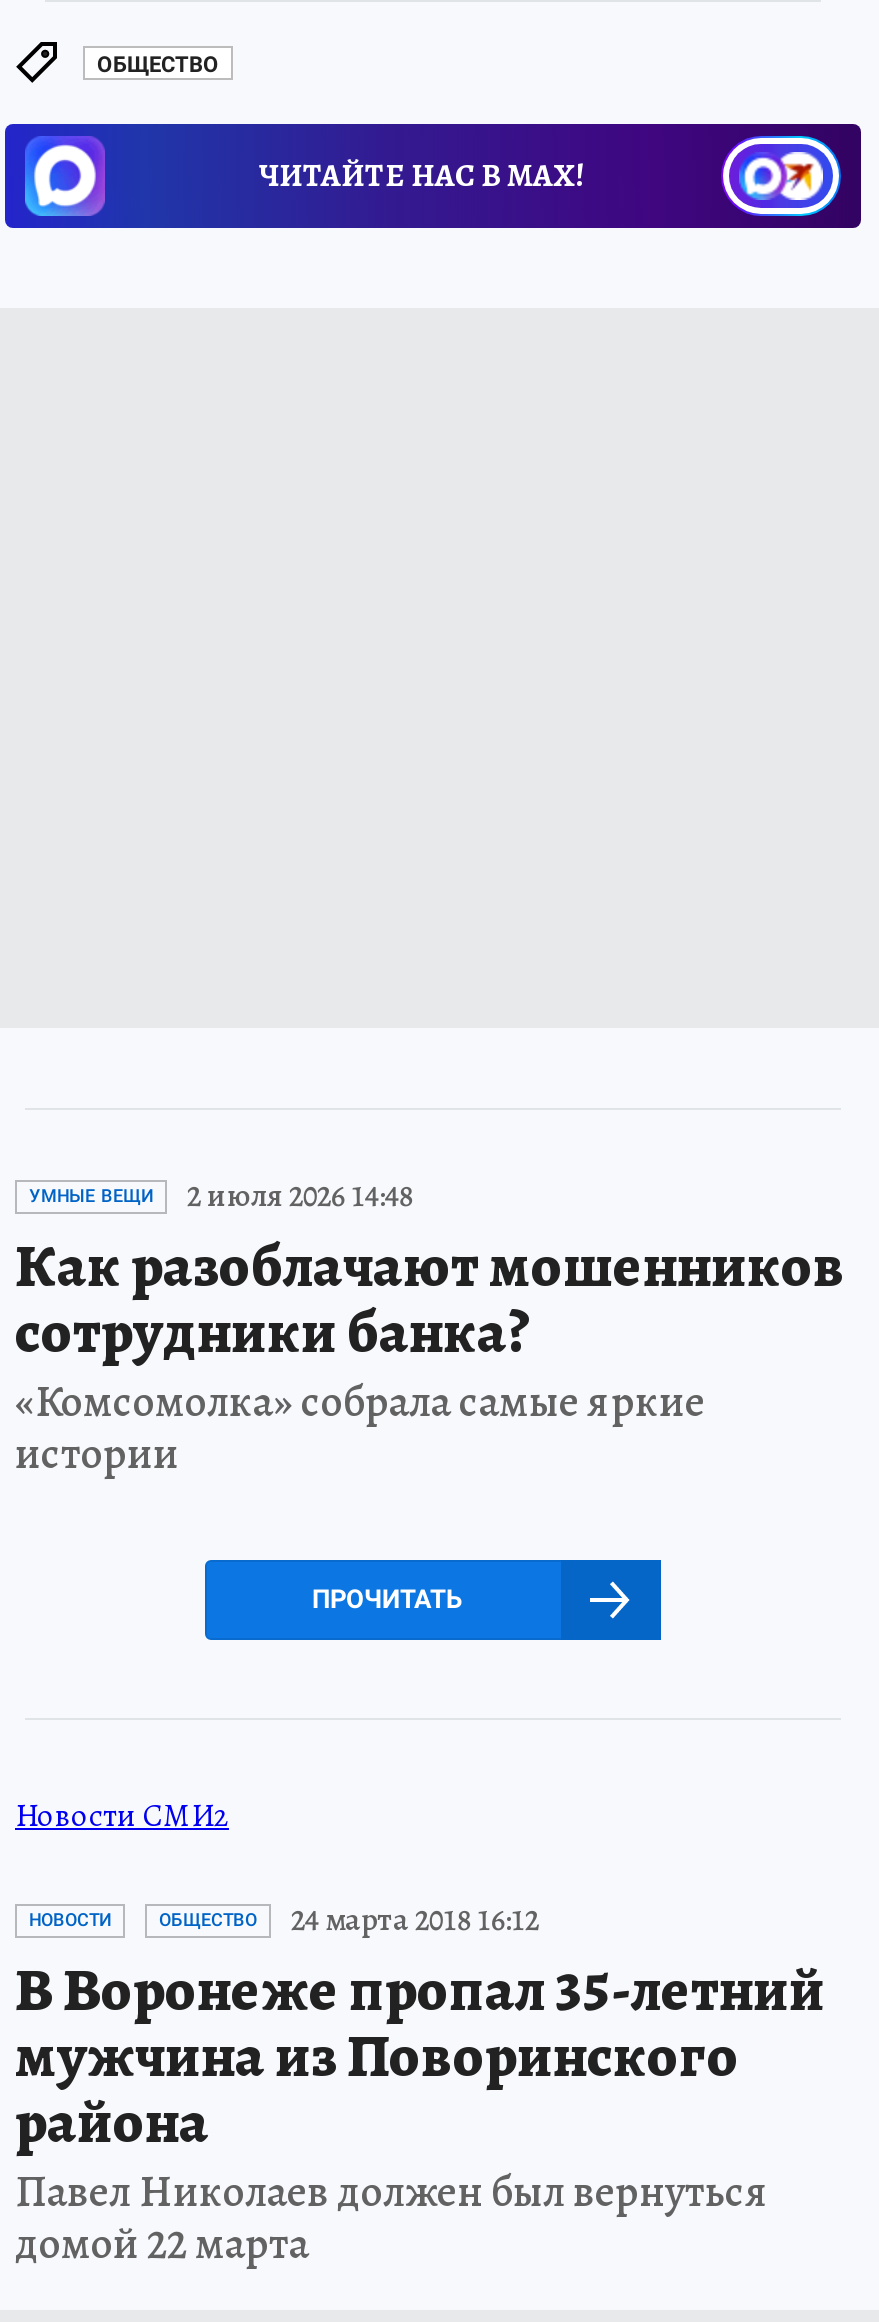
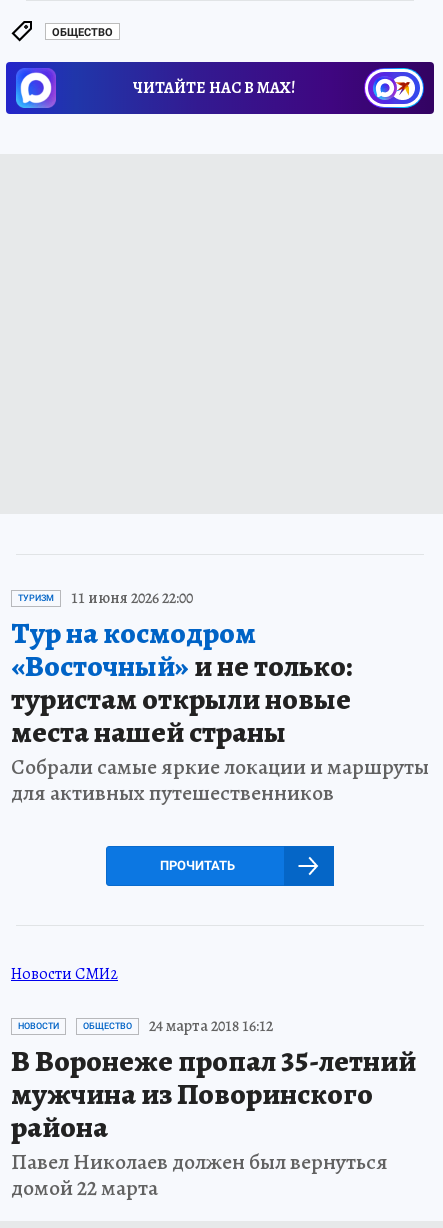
[15,1174,845,1484] УМНЫЕ ВЕЩИ | 2 июля 2026 14:48 | Как разоблачают мошенников | сотрудники банка? | «Комсомолка» собрала самые яркие | истории -> [11,587,429,808] ТУРИЗМ | 11 июня 2026 22:00 | Тур на космодром | «Восточный»и не только: | туристам открыли новые | места нашей страны | Собрали самые яркие локации и маршруты | для активных путешественников

